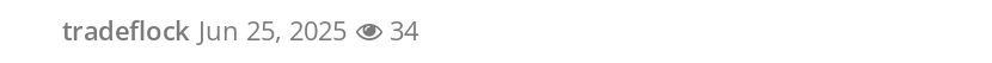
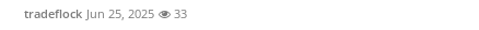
[62,11,418,46] tradeflock Jun 25, 2025 34 -> [24,5,187,21] tradeflock Jun 25, 2025 33

